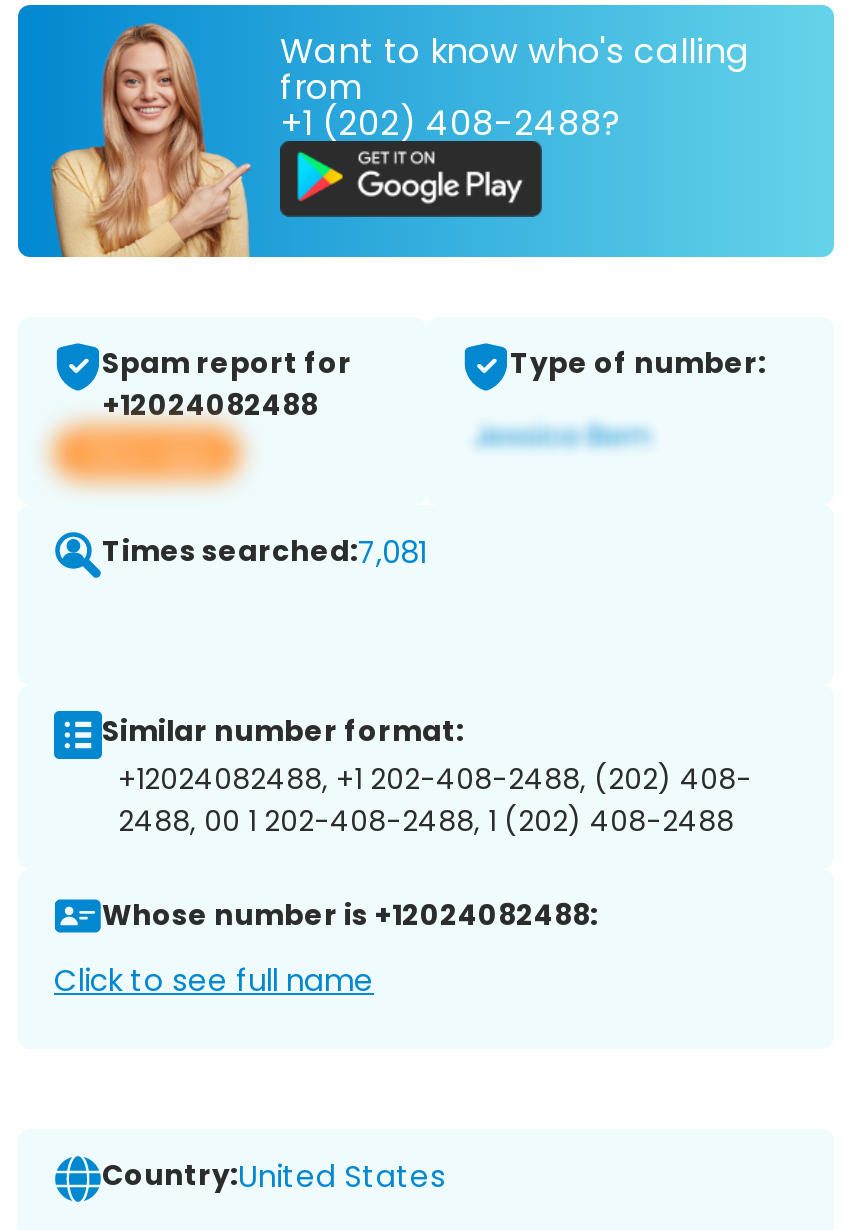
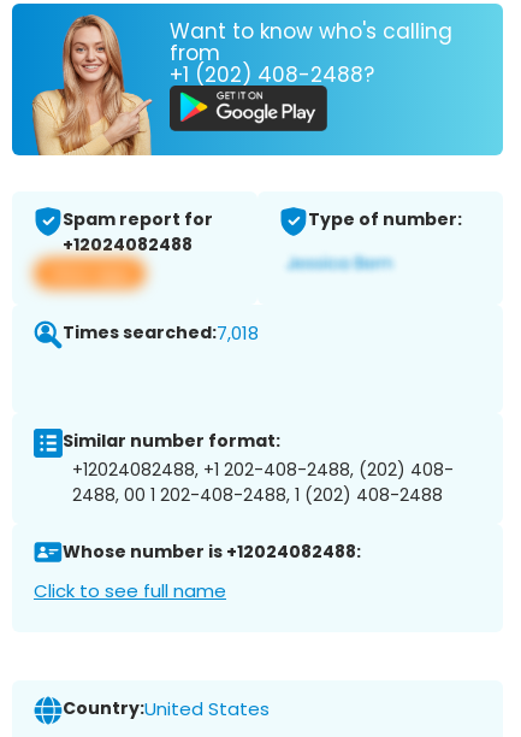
[102,531,428,573] Times searched:7,081 -> [63,320,259,346] Times searched:7,018

